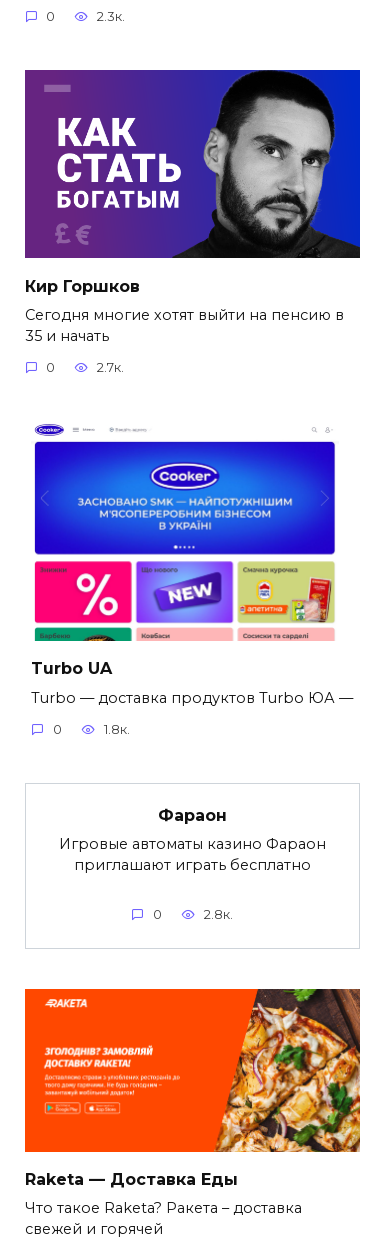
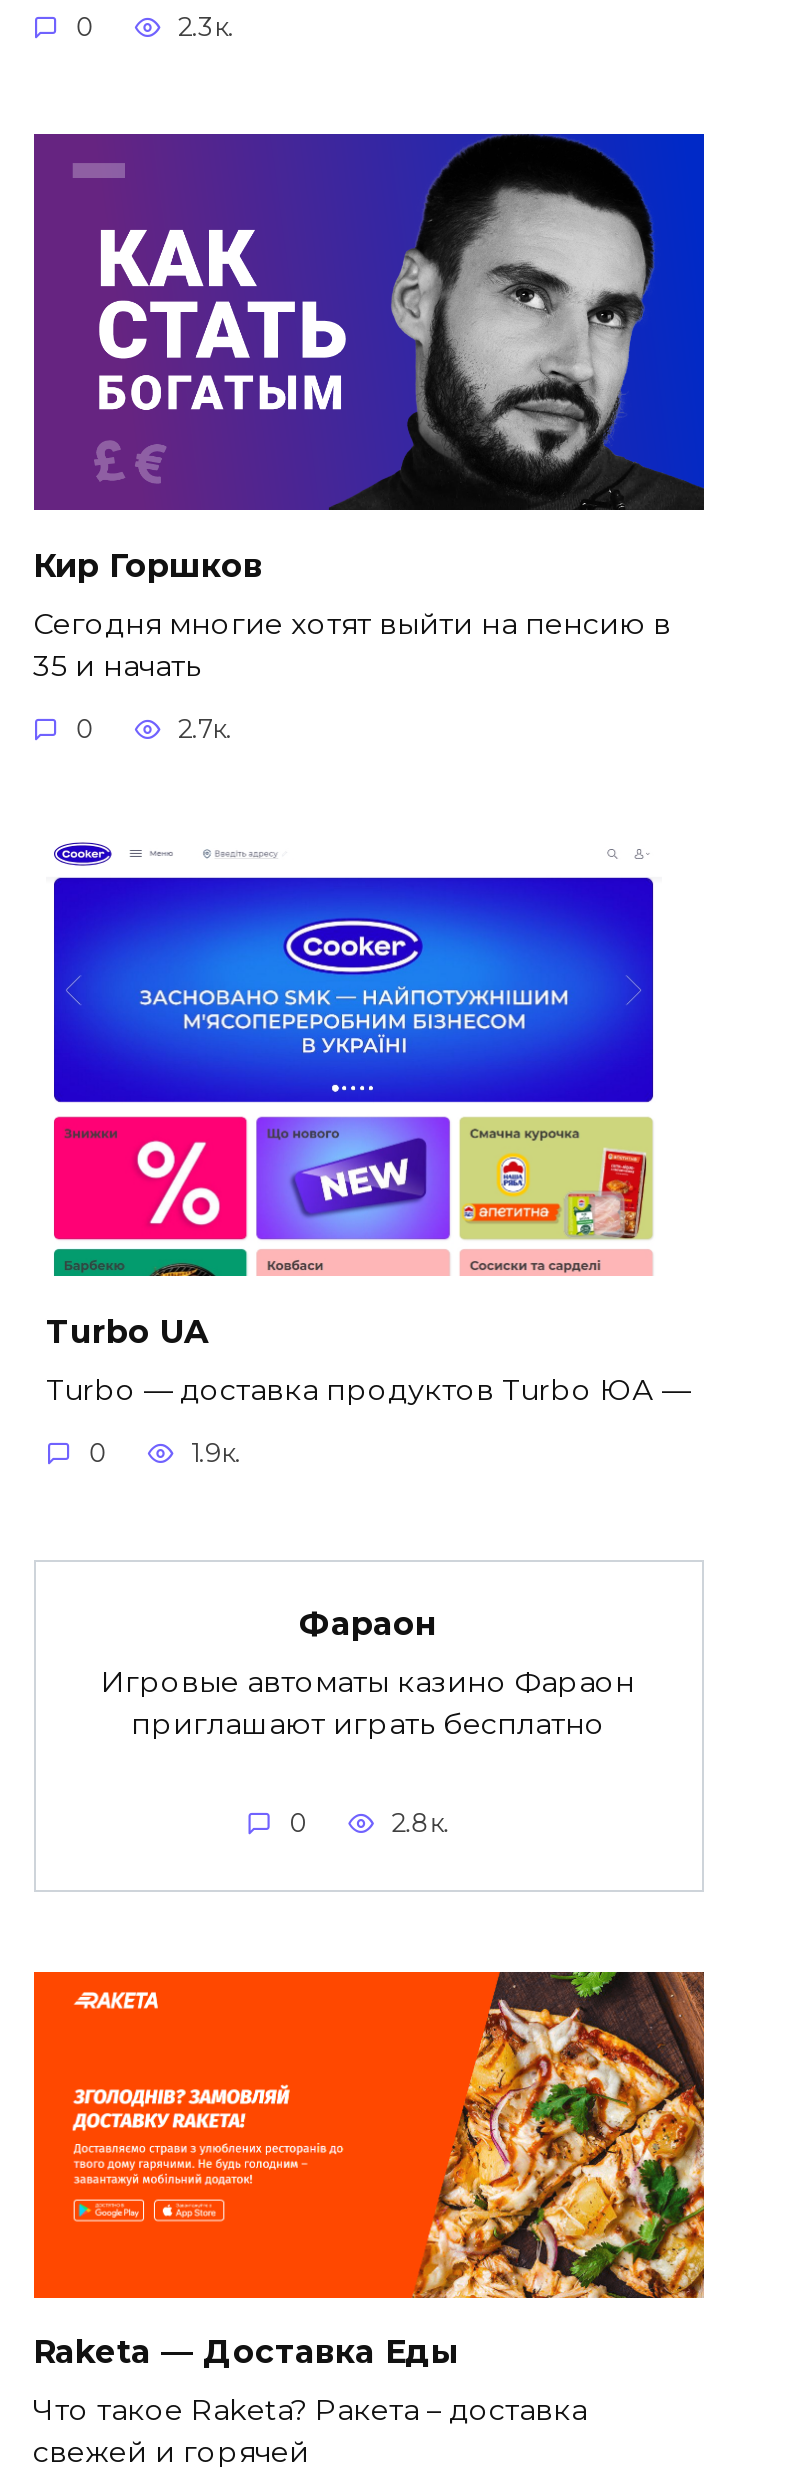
[103,722,129,737] 1.8к. -> [191,1438,241,1468] 1.9к.

